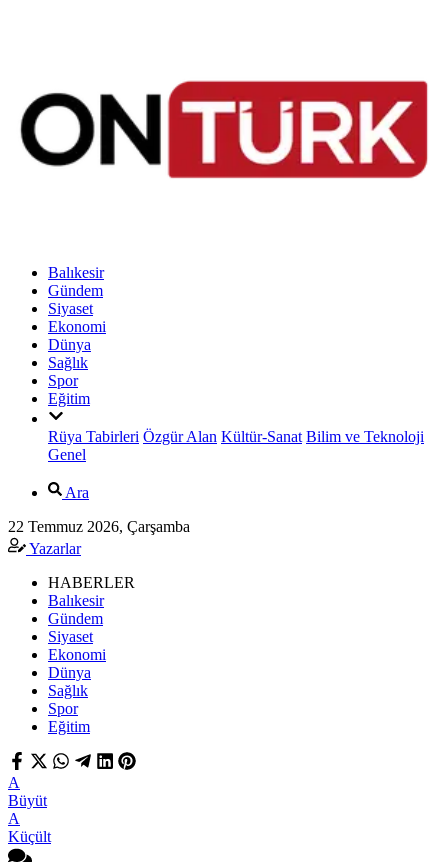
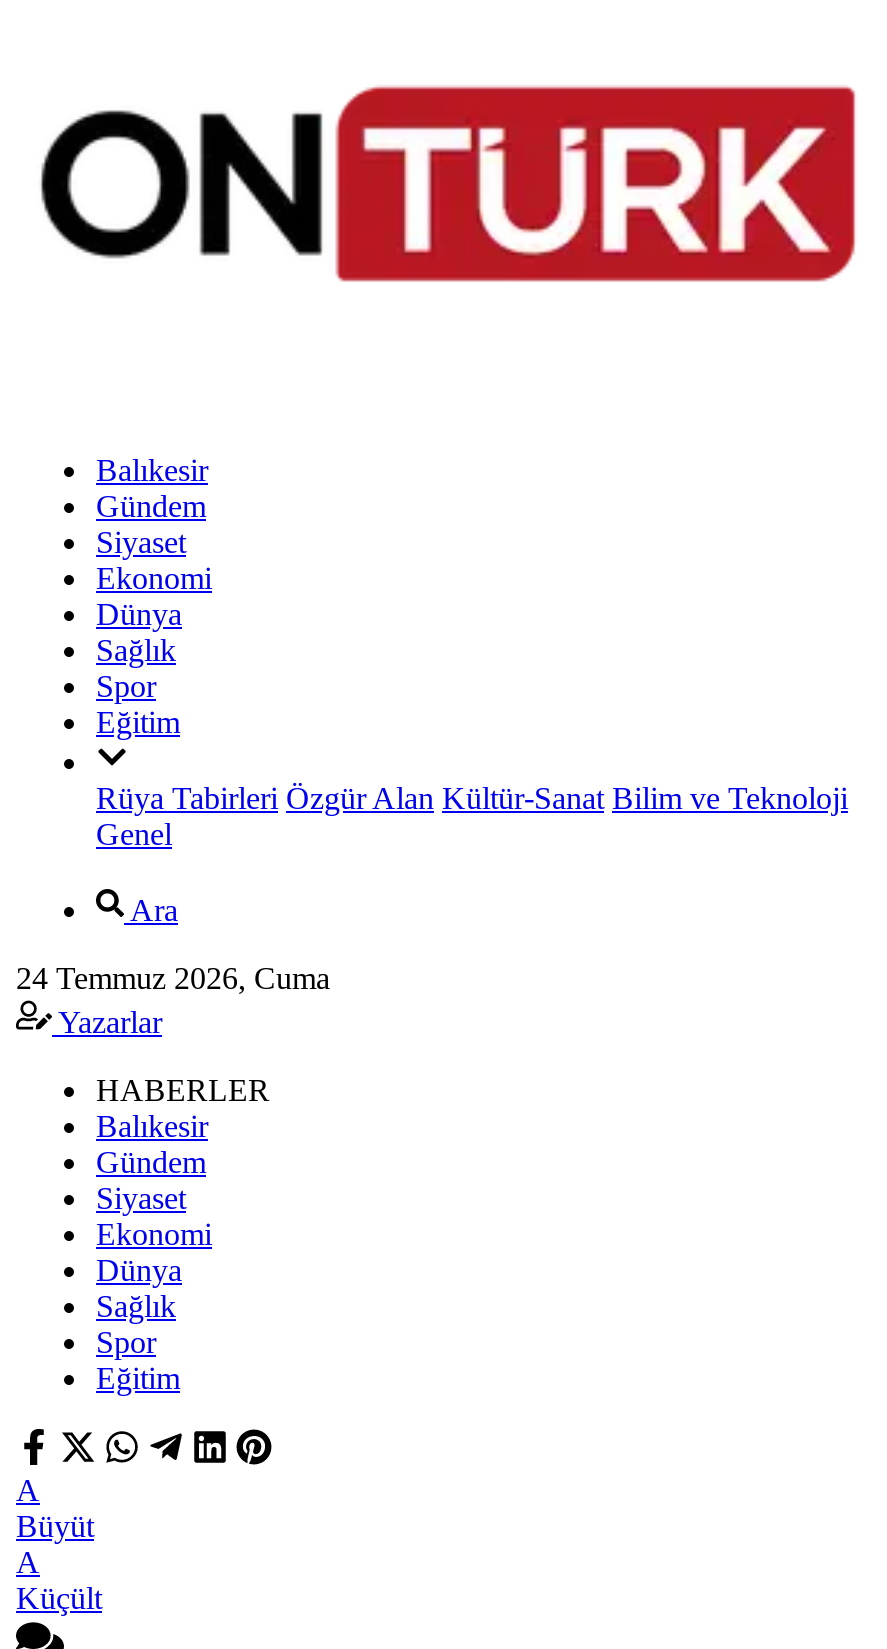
[8,518,190,535] 22 Temmuz 2026, Çarşamba -> [16,962,330,996] 24 Temmuz 2026, Cuma

